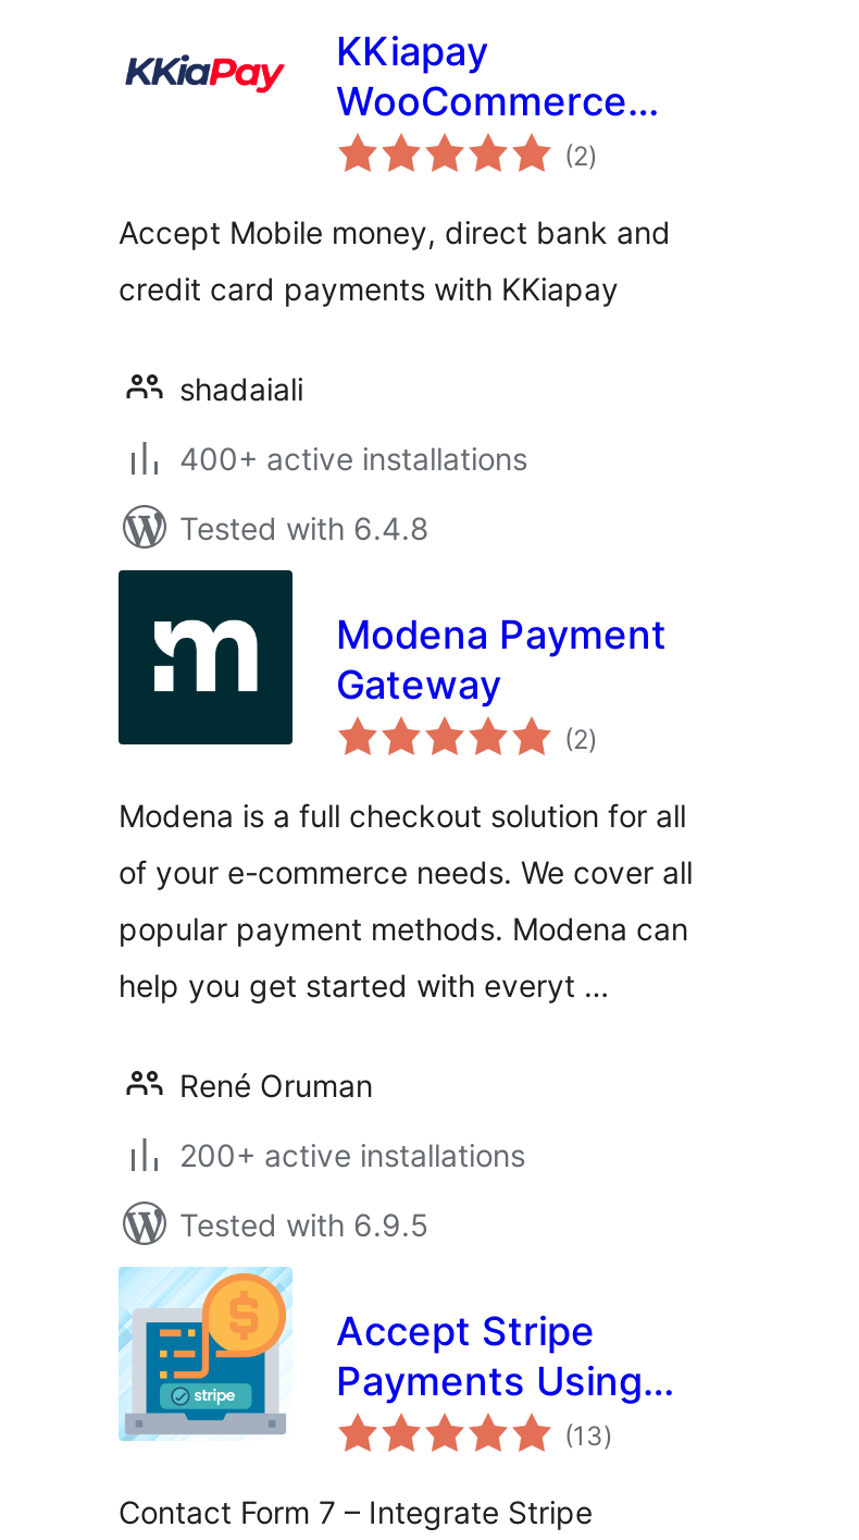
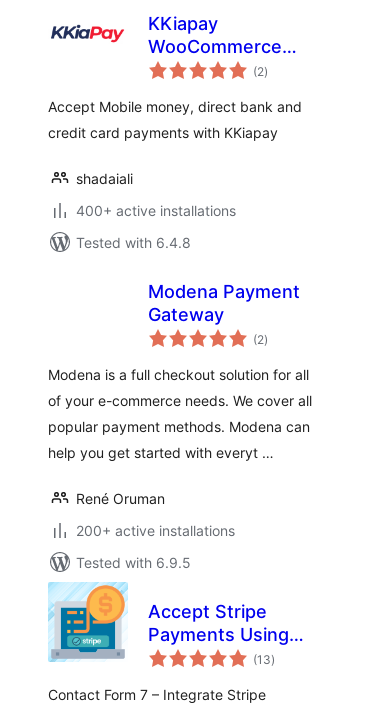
[116,568,295,747] [image] -> none

